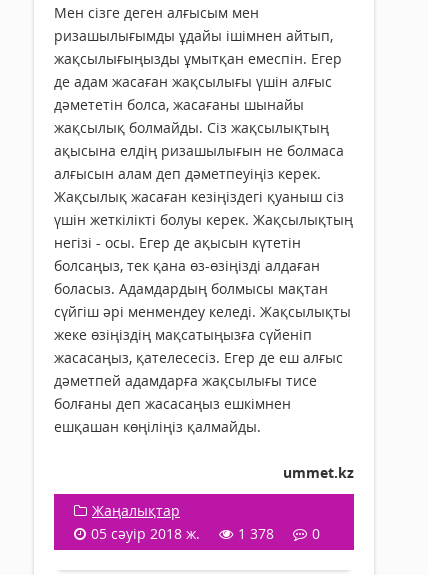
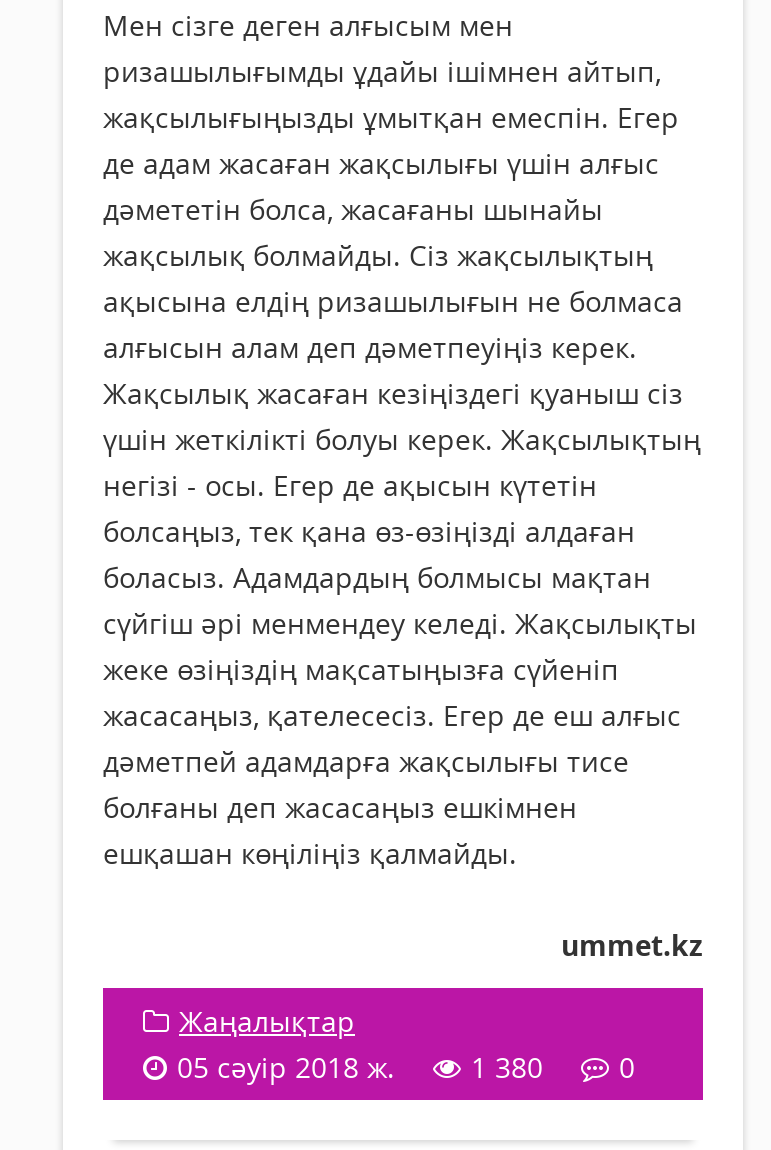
[91,524,320,543] 05 сәуір 2018 ж. 1 378 0 -> [177,1047,635,1085] 05 сәуір 2018 ж. 1 380 0

